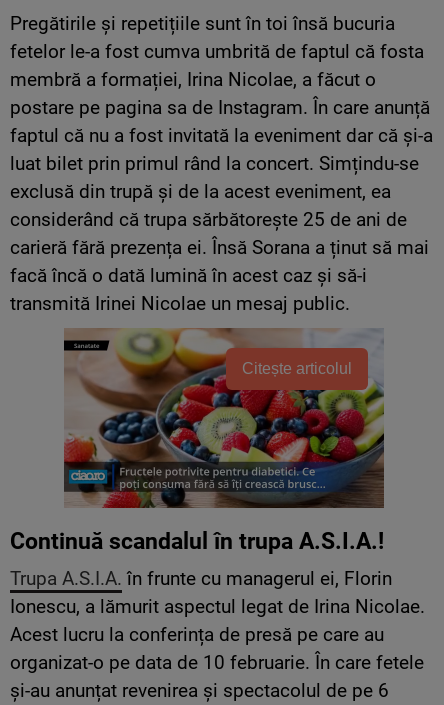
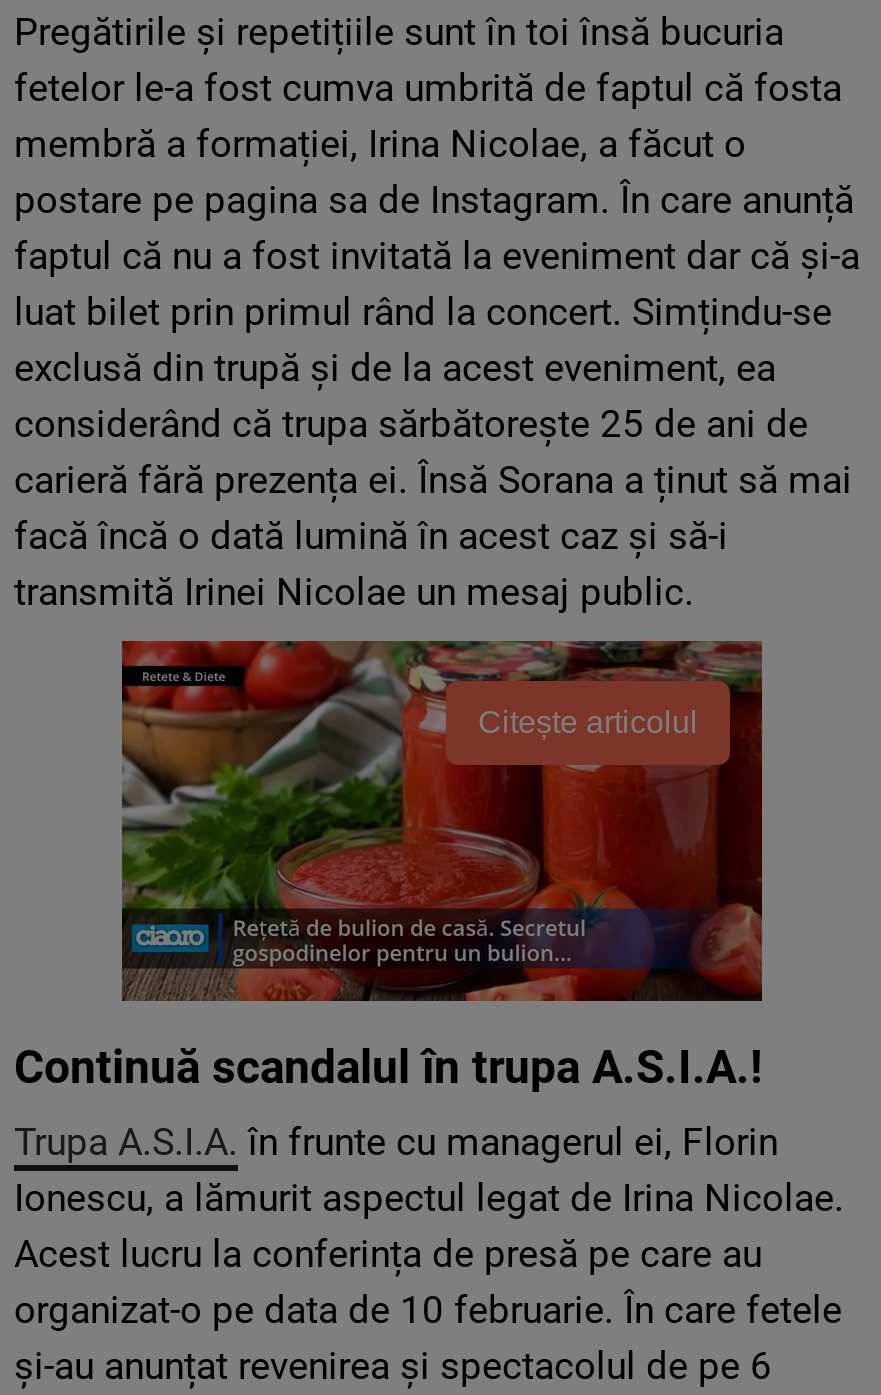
[63,327,385,509] [image] -> [120,639,764,1003] [image]

